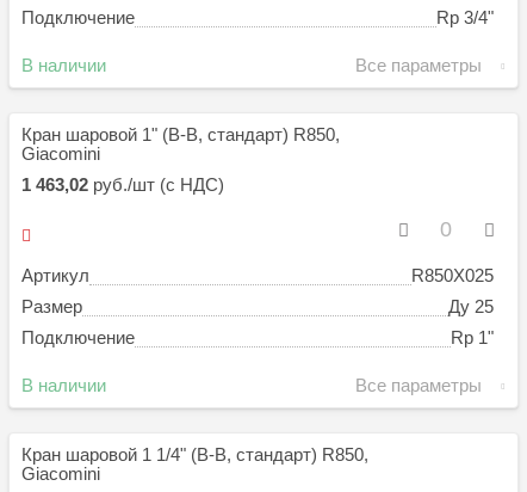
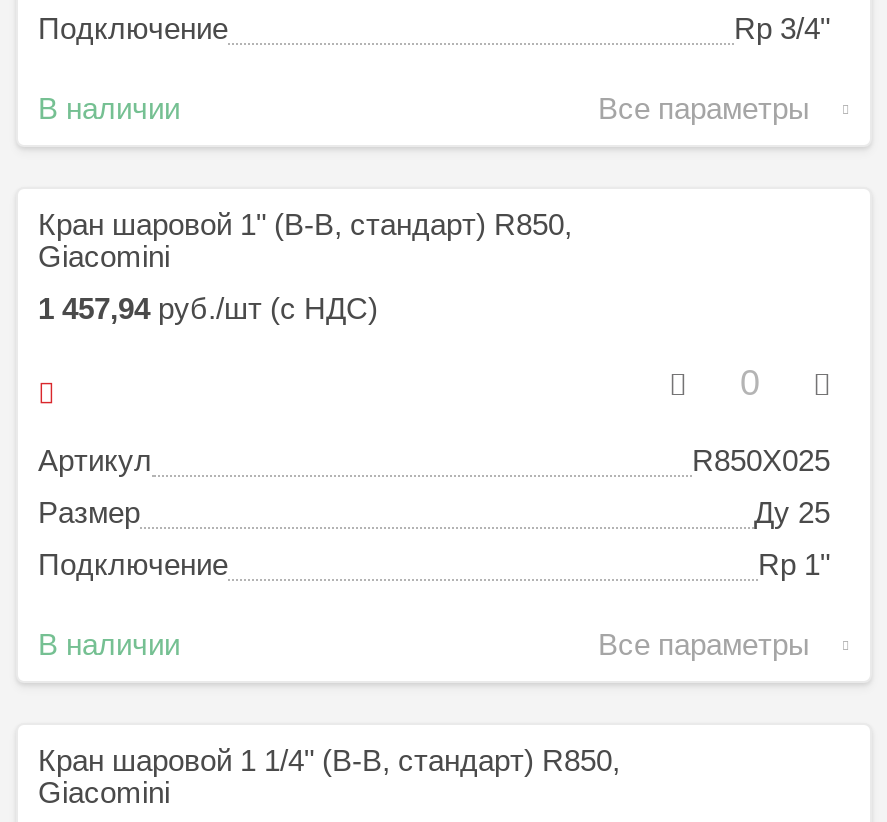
[21,174,224,194] 1 463,02 руб./шт (с НДС) -> [38,291,378,325] 1 457,94 руб./шт (с НДС)

